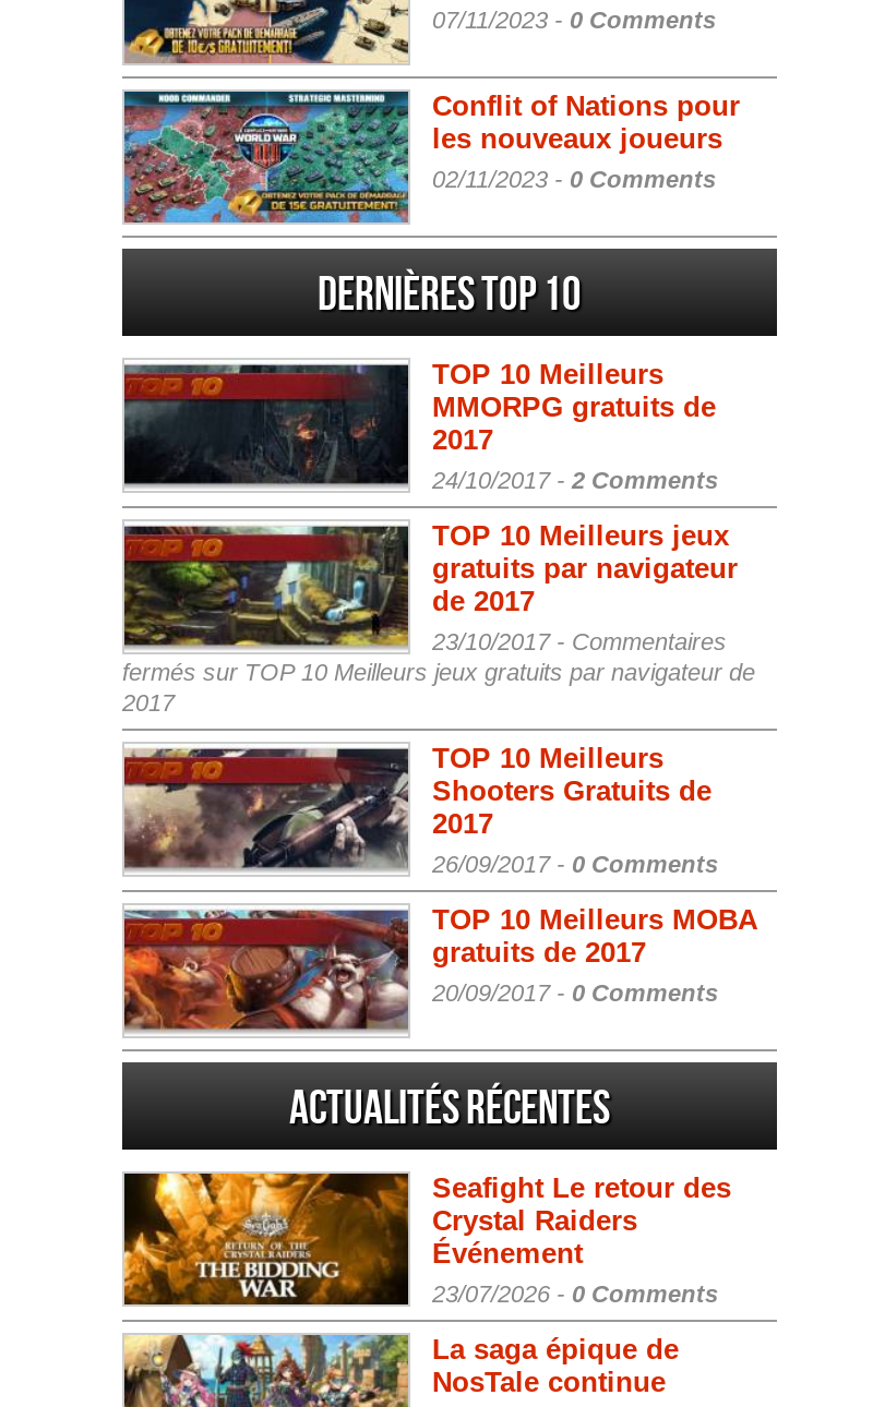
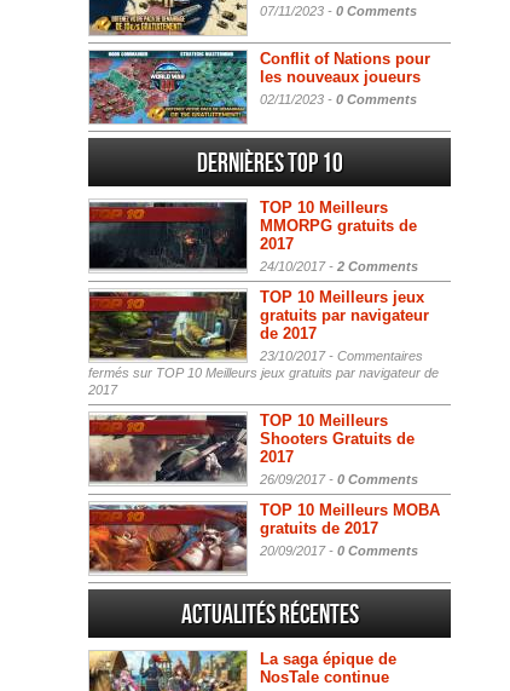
[122,1171,731,1322] [image] | Seafight Le retour des | Crystal Raiders | Événement | 23/07/2026 - 0 Comments -> none

